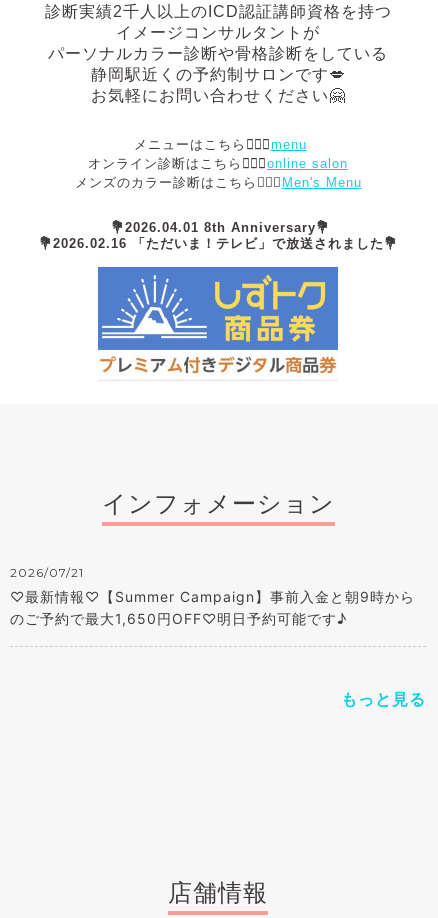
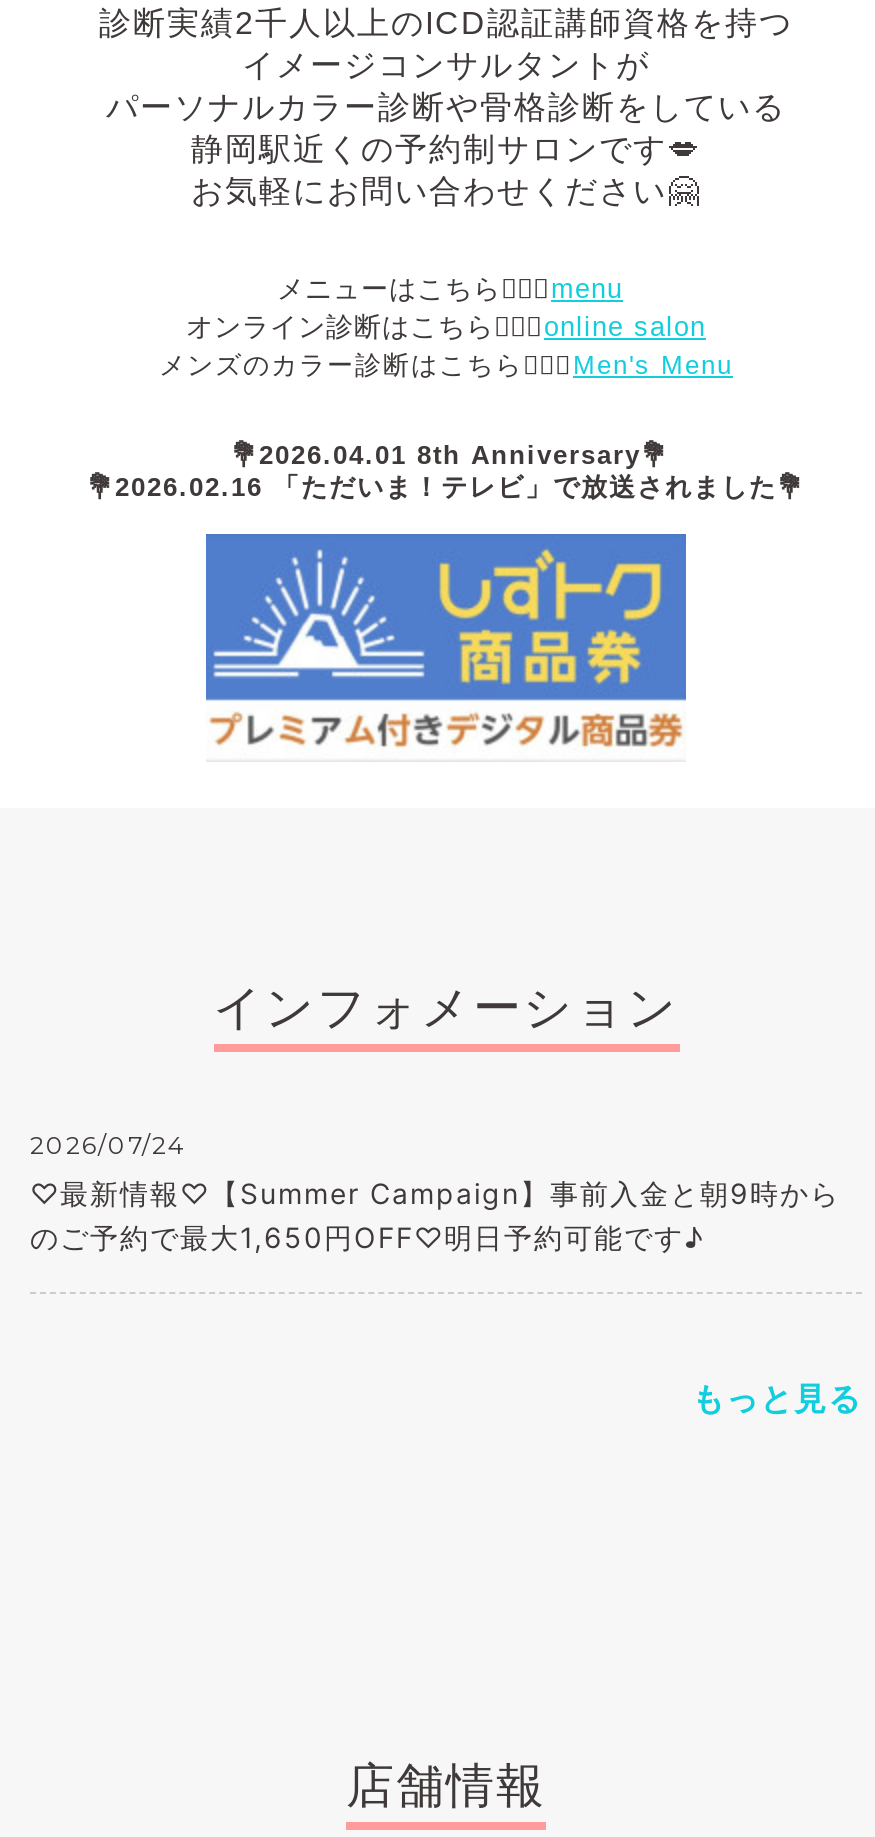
[10,565,84,580] 2026/07/21 -> [30,1130,186,1160] 2026/07/24

